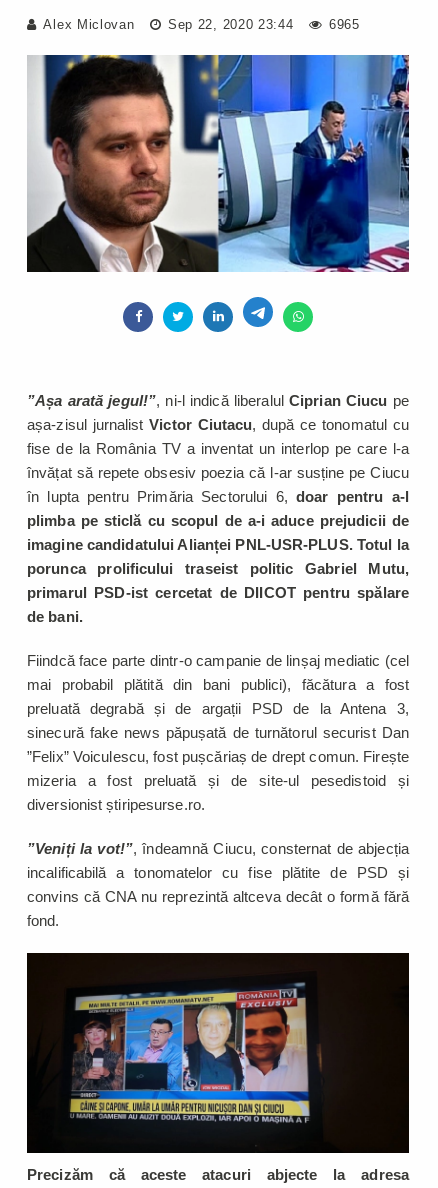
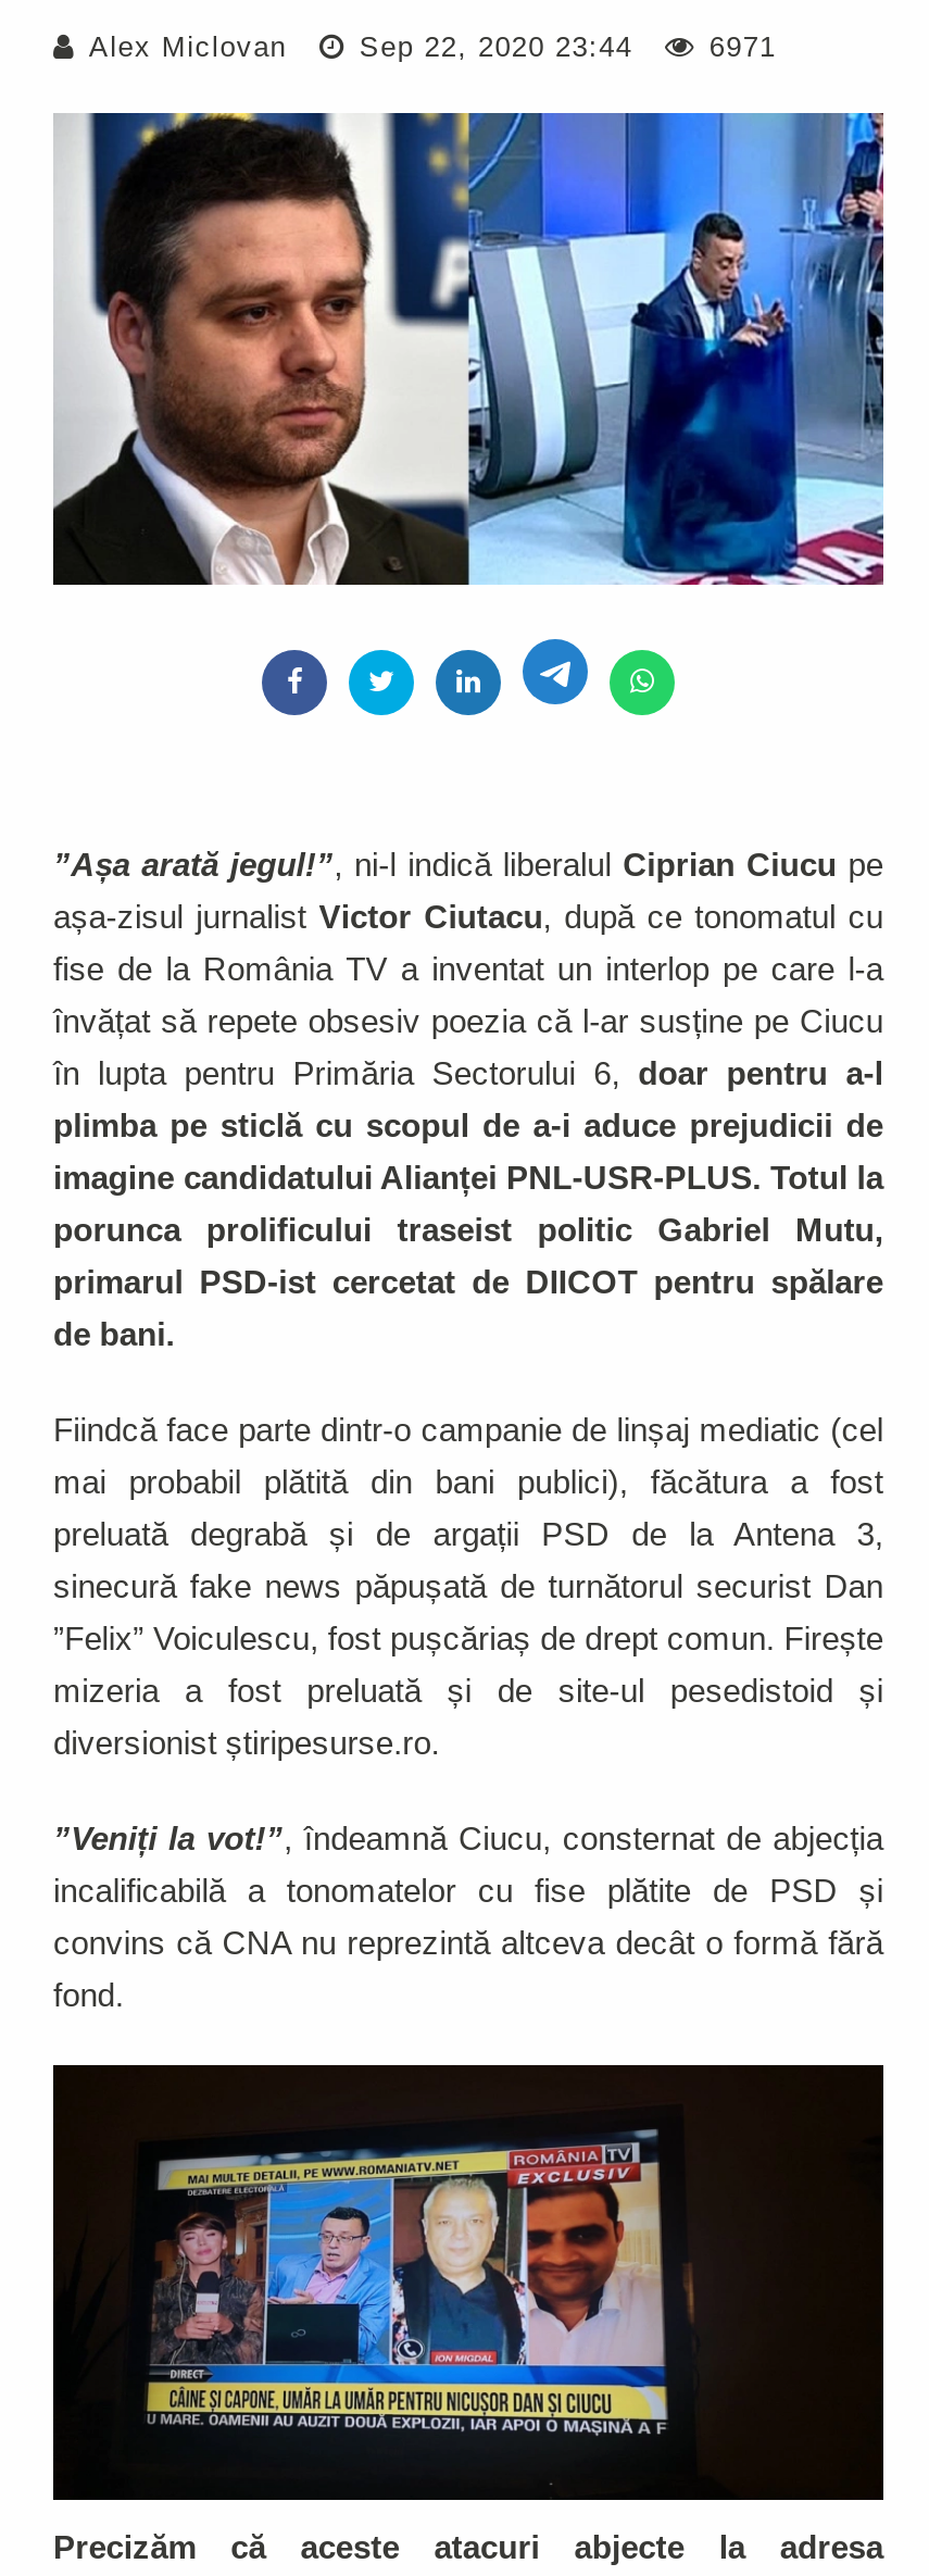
[324,17,360,32] 6965 -> [699,30,776,63] 6971

